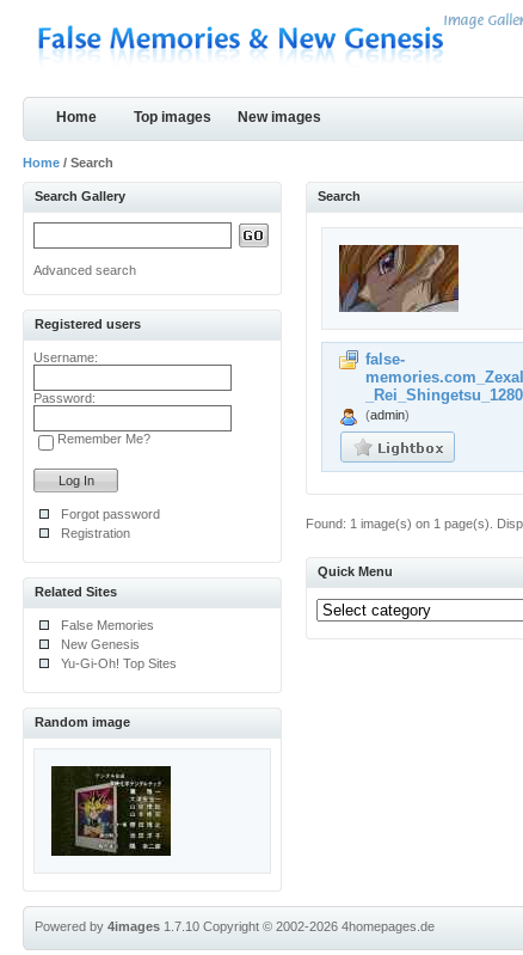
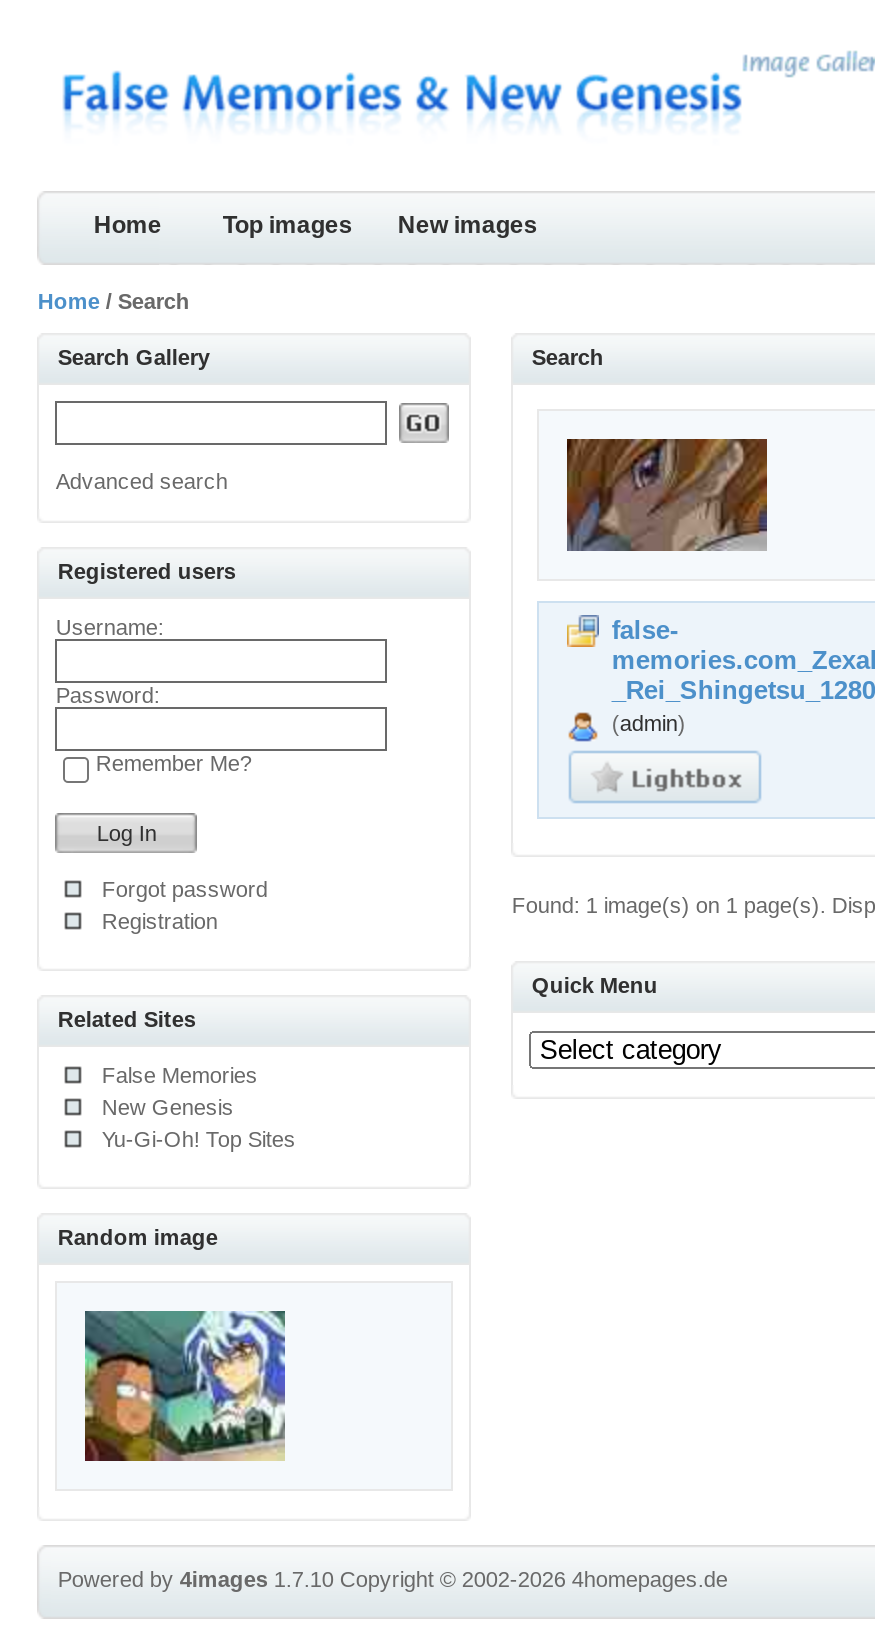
[50,765,172,857] [image] -> [83,1309,287,1463] [image]

